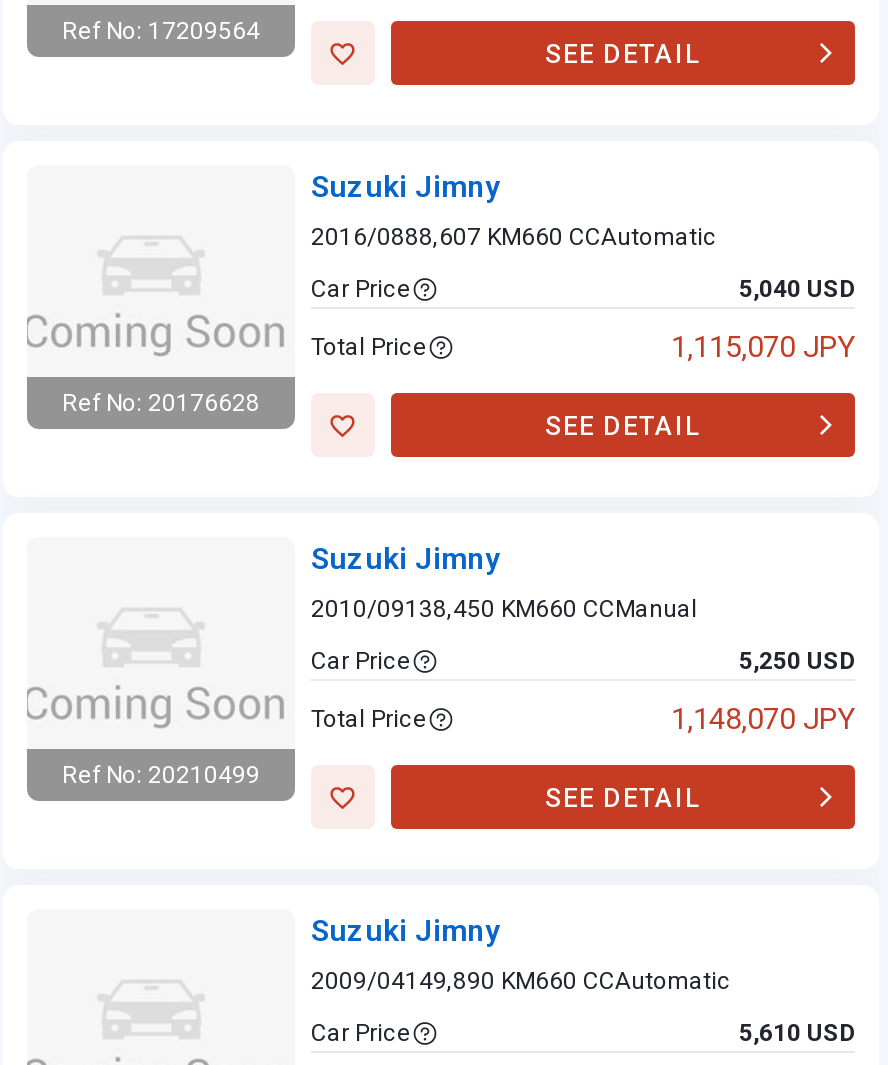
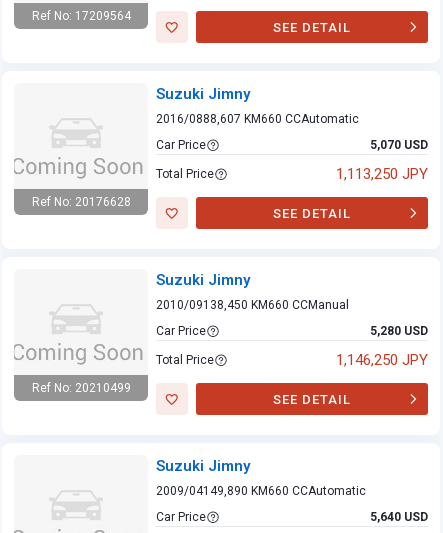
[739,275,855,303] 5,040 USD -> [370,138,428,152] 5,070 USD
[671,329,855,365] 1,115,070 JPY -> [336,165,428,183] 1,113,250 JPY
[739,647,855,675] 5,250 USD -> [370,324,428,338] 5,280 USD
[671,701,855,737] 1,148,070 JPY -> [336,351,428,369] 1,146,250 JPY
[739,1019,855,1047] 5,610 USD -> [370,510,428,524] 5,640 USD

